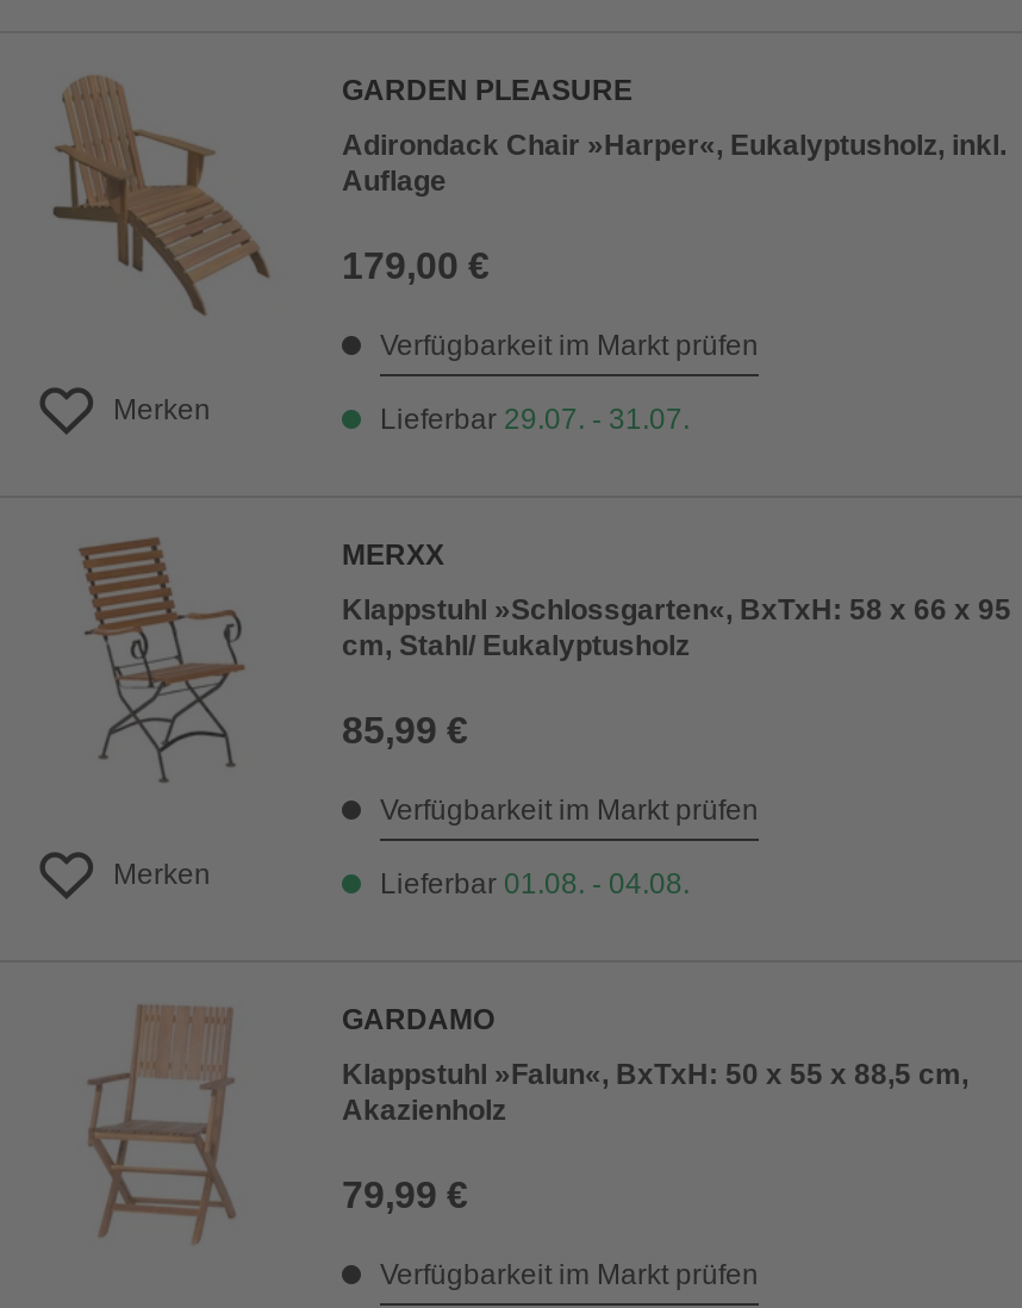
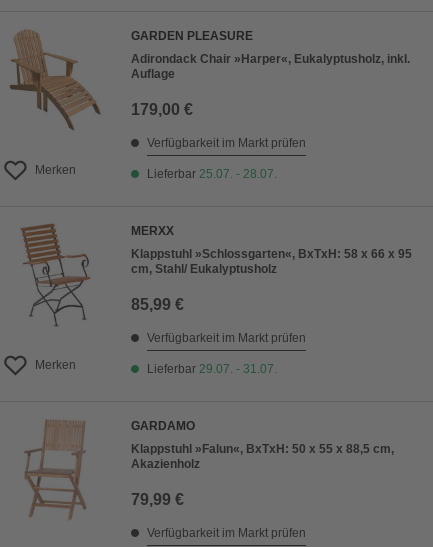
[380,404,690,437] Lieferbar 29.07. - 31.07. -> [147,167,277,181] Lieferbar 25.07. - 28.07.
[380,868,690,902] Lieferbar 01.08. - 04.08. -> [147,362,277,376] Lieferbar 29.07. - 31.07.

